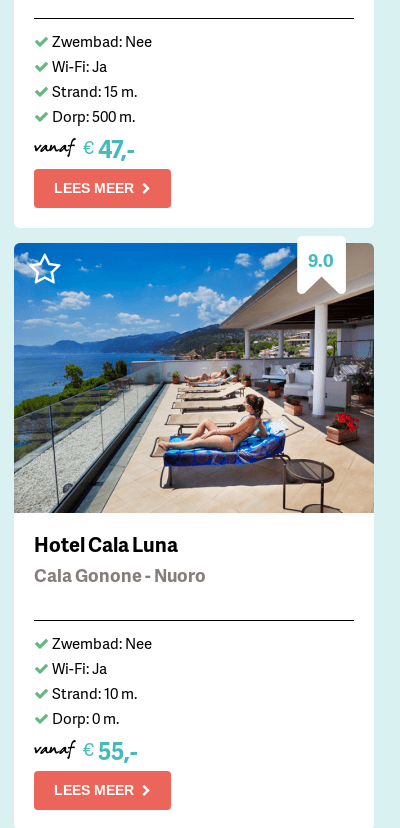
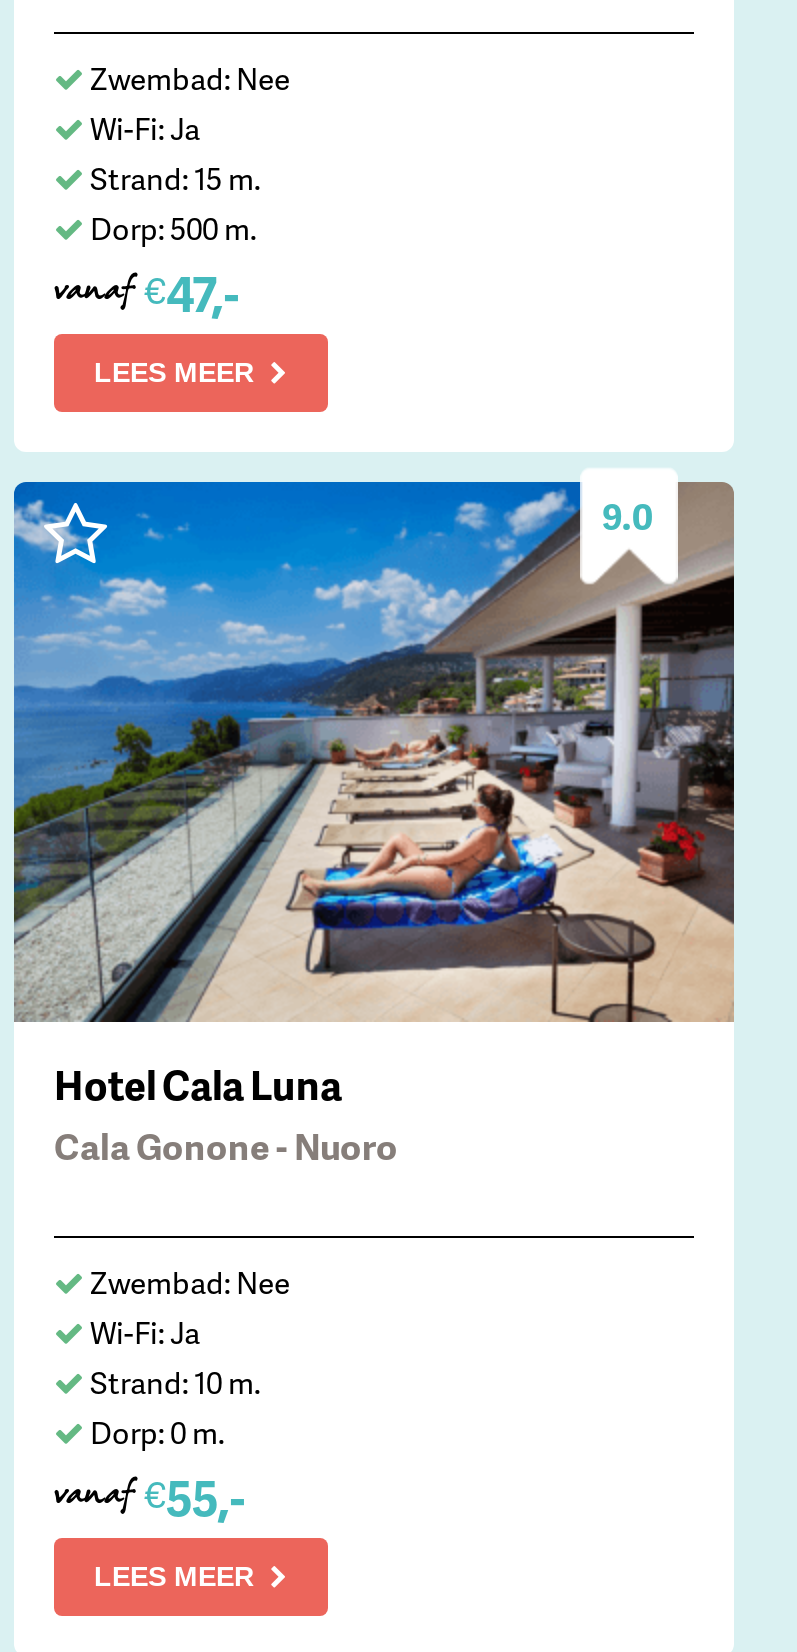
[34,132,135,165] vanaf € 47,- -> [54,261,240,327] vanaf €47,-
[34,734,138,767] vanaf € 55,- -> [54,1465,246,1531] vanaf €55,-

